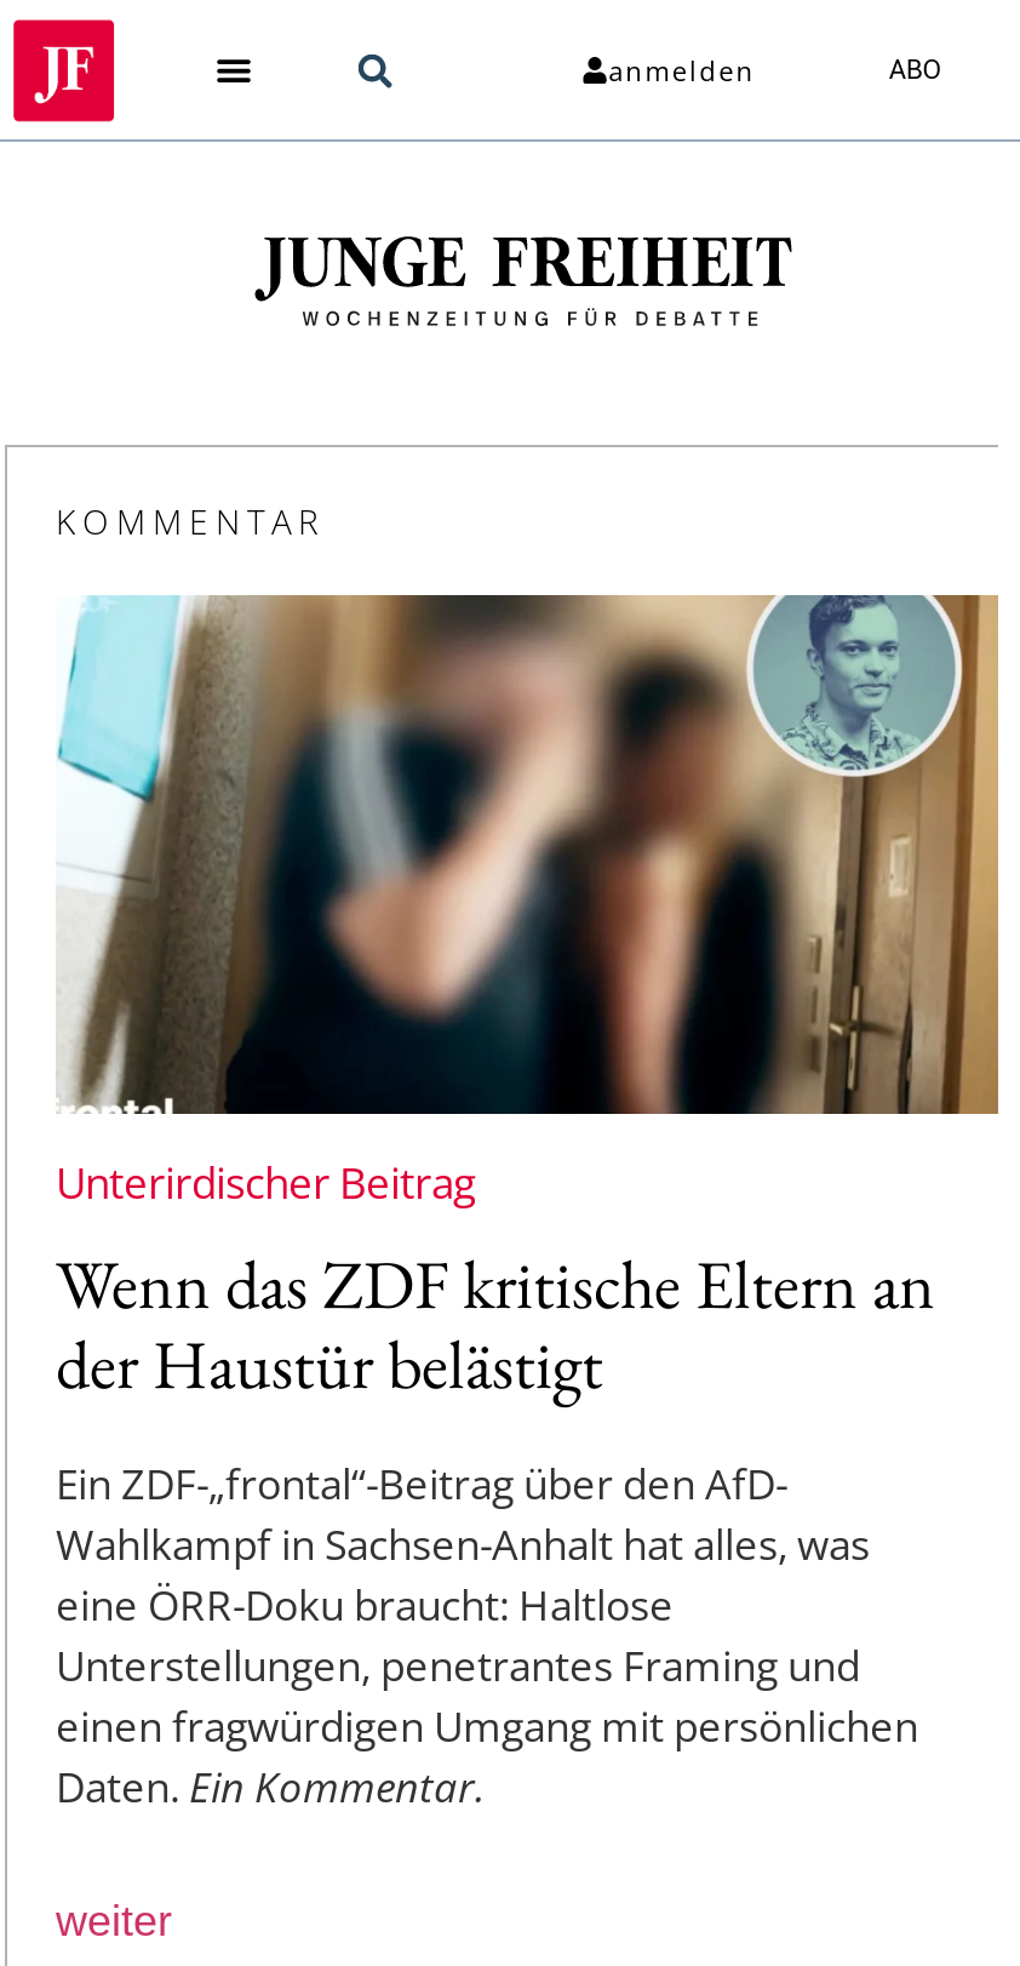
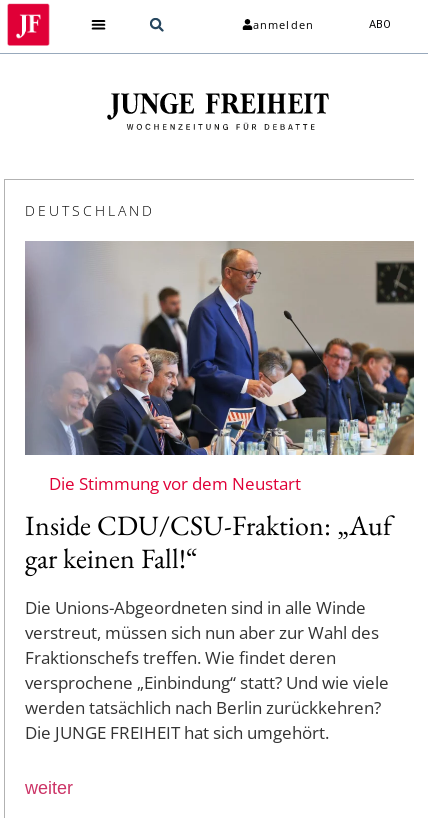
[56,498,325,544] KOMMENTAR -> [25,201,155,220] DEUTSCHLAND
[56,593,1001,1407] [image] | Unterirdischer Beitrag | Wenn das ZDF kritische Eltern an | der Haustür belästigt -> [24,241,415,576] [image] | Die Stimmung vor dem Neustart | Inside CDU/CSU-Fraktion: „Auf | gar keinen Fall!“
[56,1455,918,1814] Ein ZDF-„frontal“-Beitrag über den AfD- | Wahlkampf in Sachsen-Anhalt hat alles, was | eine ÖRR-Doku braucht: Haltlose | Unterstellungen, penetrantes Framing und | einen fragwürdigen Umgang mit persönlichen | Daten. Ein Kommentar. -> [25,596,389,744] Die Unions-Abgeordneten sind in alle Winde | verstreut, müssen sich nun aber zur Wahl des | Fraktionschefs treffen. Wie findet deren | versprochene „Einbindung“ statt? Und wie viele | werden tatsächlich nach Berlin zurückkehren? | Die JUNGE FREIHEIT hat sich umgehört.

